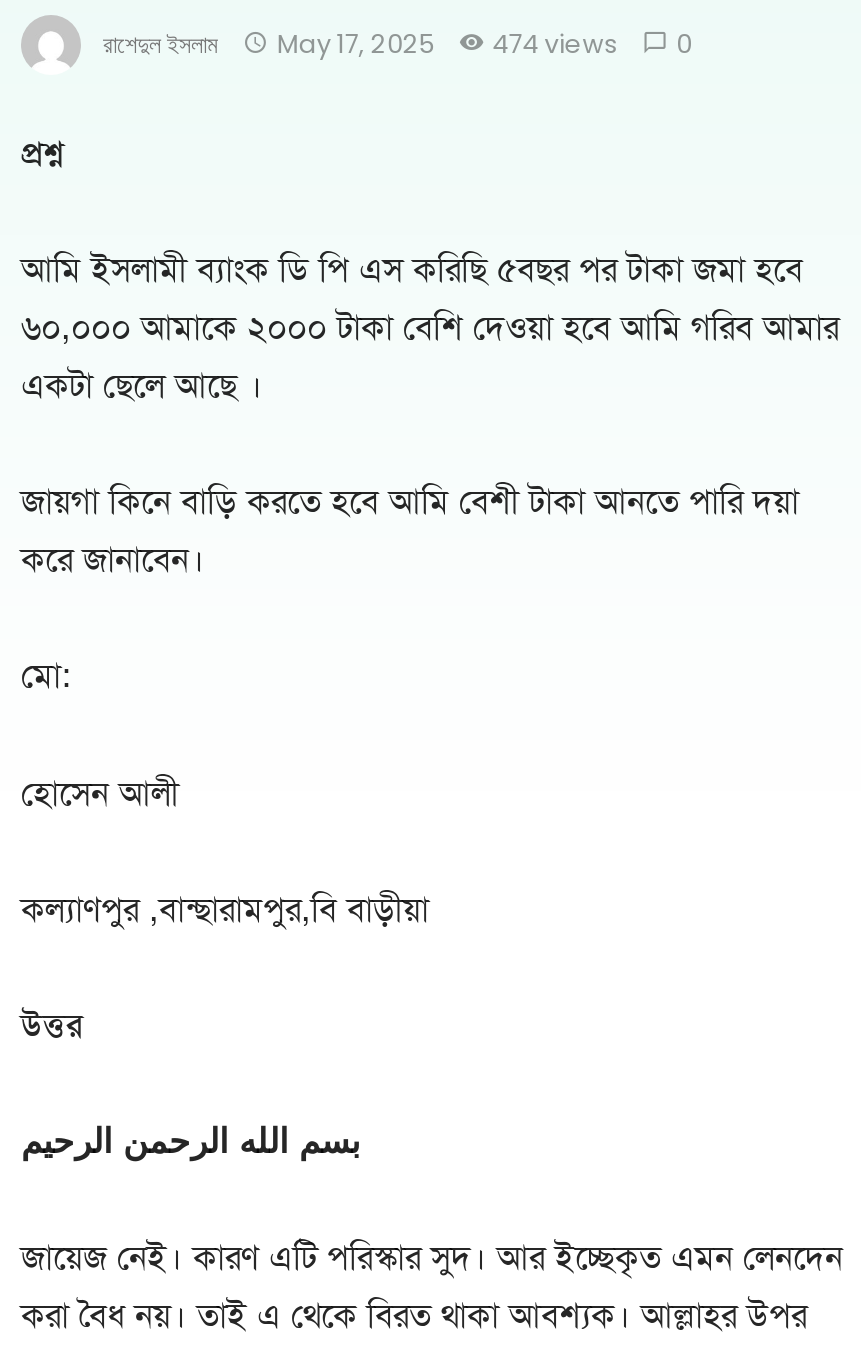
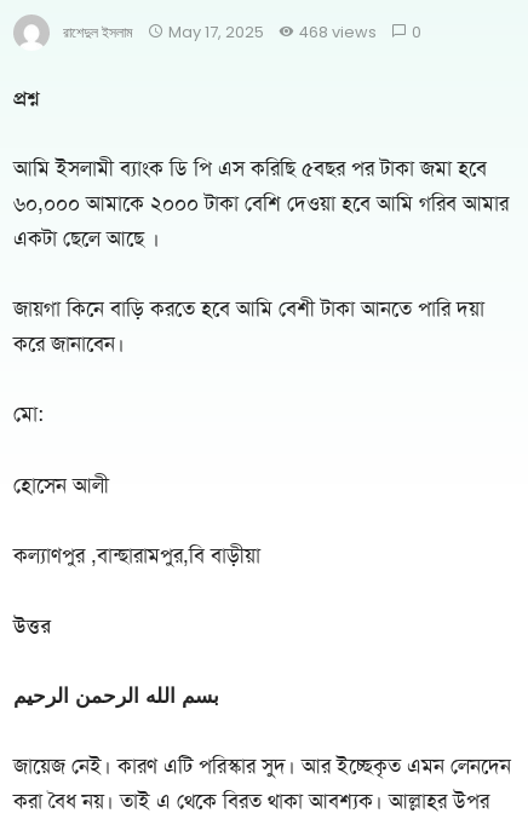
[103,26,692,60] রাশেদুল ইসলাম May 17, 2025 474 views 0 -> [63,21,421,42] রাশেদুল ইসলাম May 17, 2025 468 views 0

